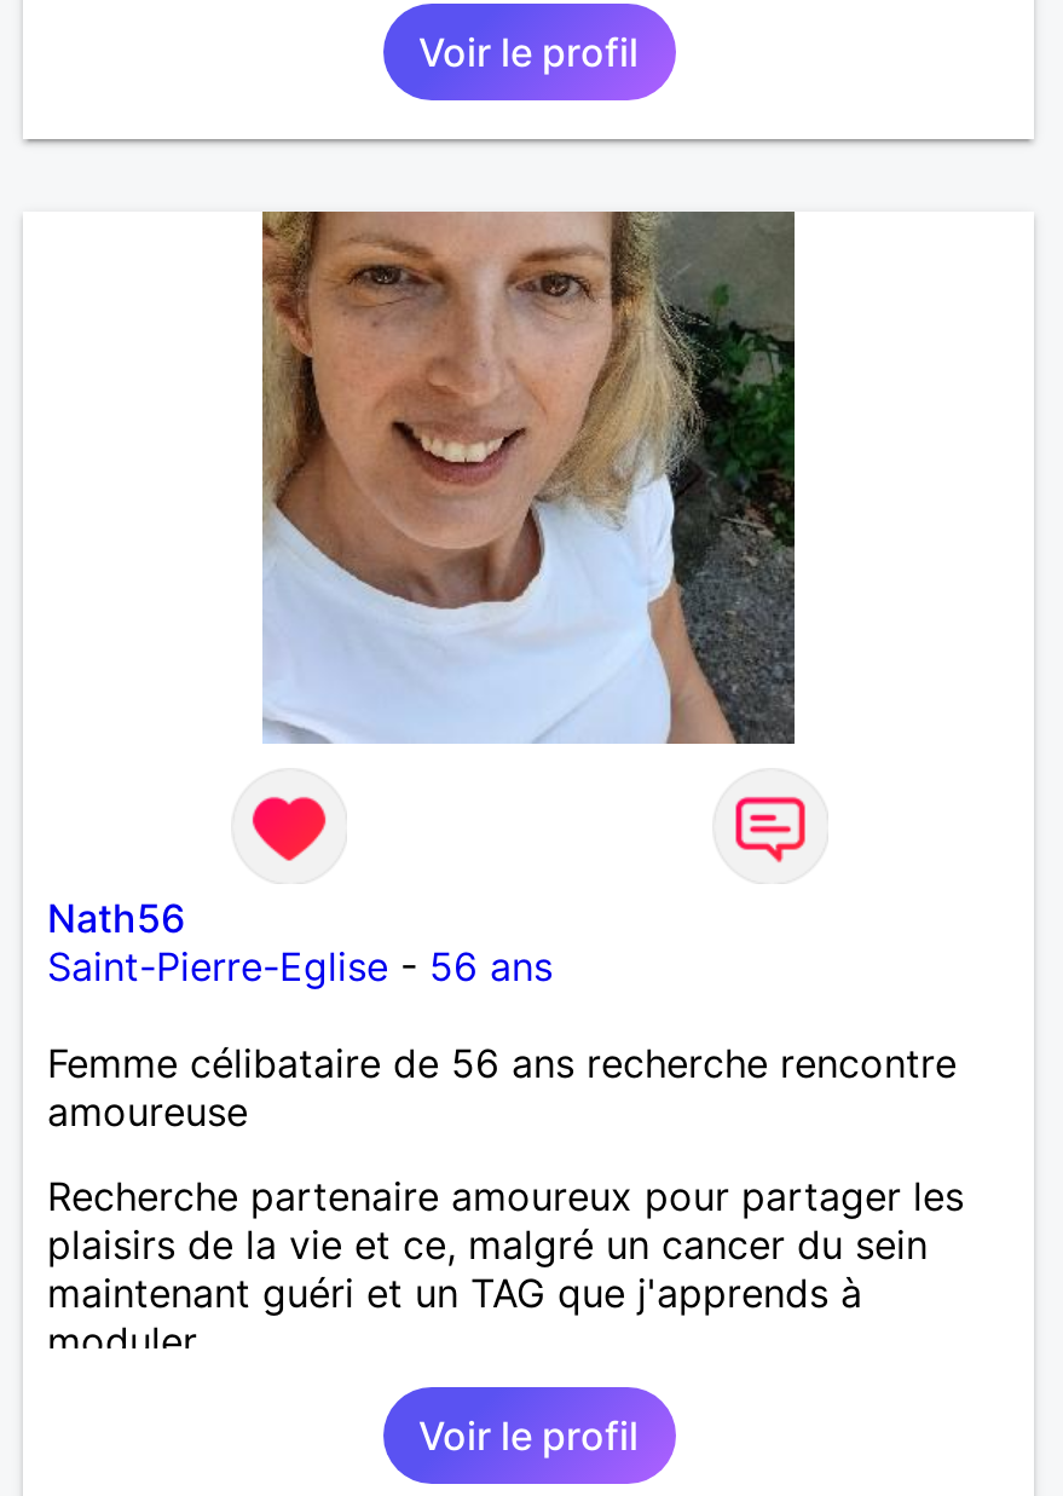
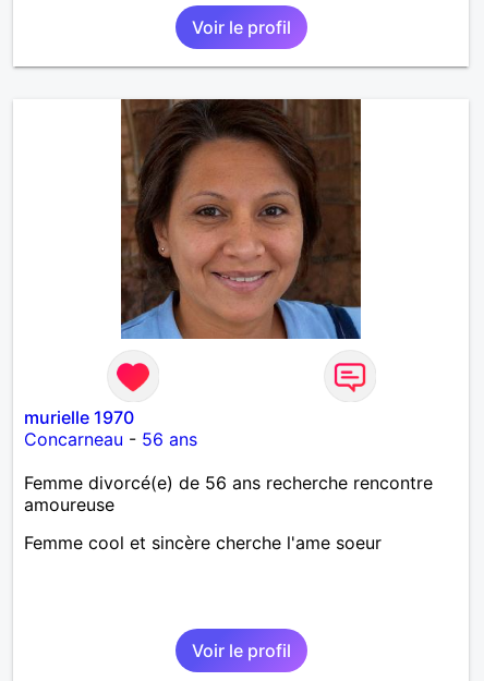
[262,209,797,746] [image] -> [120,98,362,340] [image]
[47,893,553,990] Nath56 | Saint-Pierre-Eglise - 56 ans -> [24,406,197,450] murielle 1970 | Concarneau - 56 ans
[47,1039,957,1087] Femme célibataire de 56 ans recherche rencontre -> [24,472,433,493] Femme divorcé(e) de 56 ans recherche rencontre
[47,1172,964,1365] Recherche partenaire amoureux pour partager les | plaisirs de la vie et ce, malgré un cancer du sein | maintenant guéri et un TAG que j'apprends à | moduler. -> [24,532,382,553] Femme cool et sincère cherche l'ame soeur

